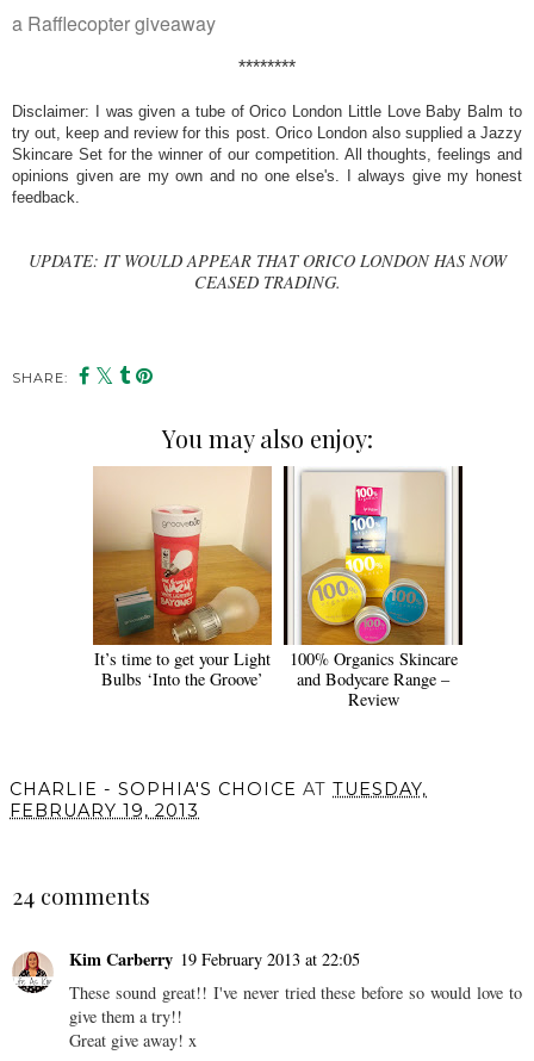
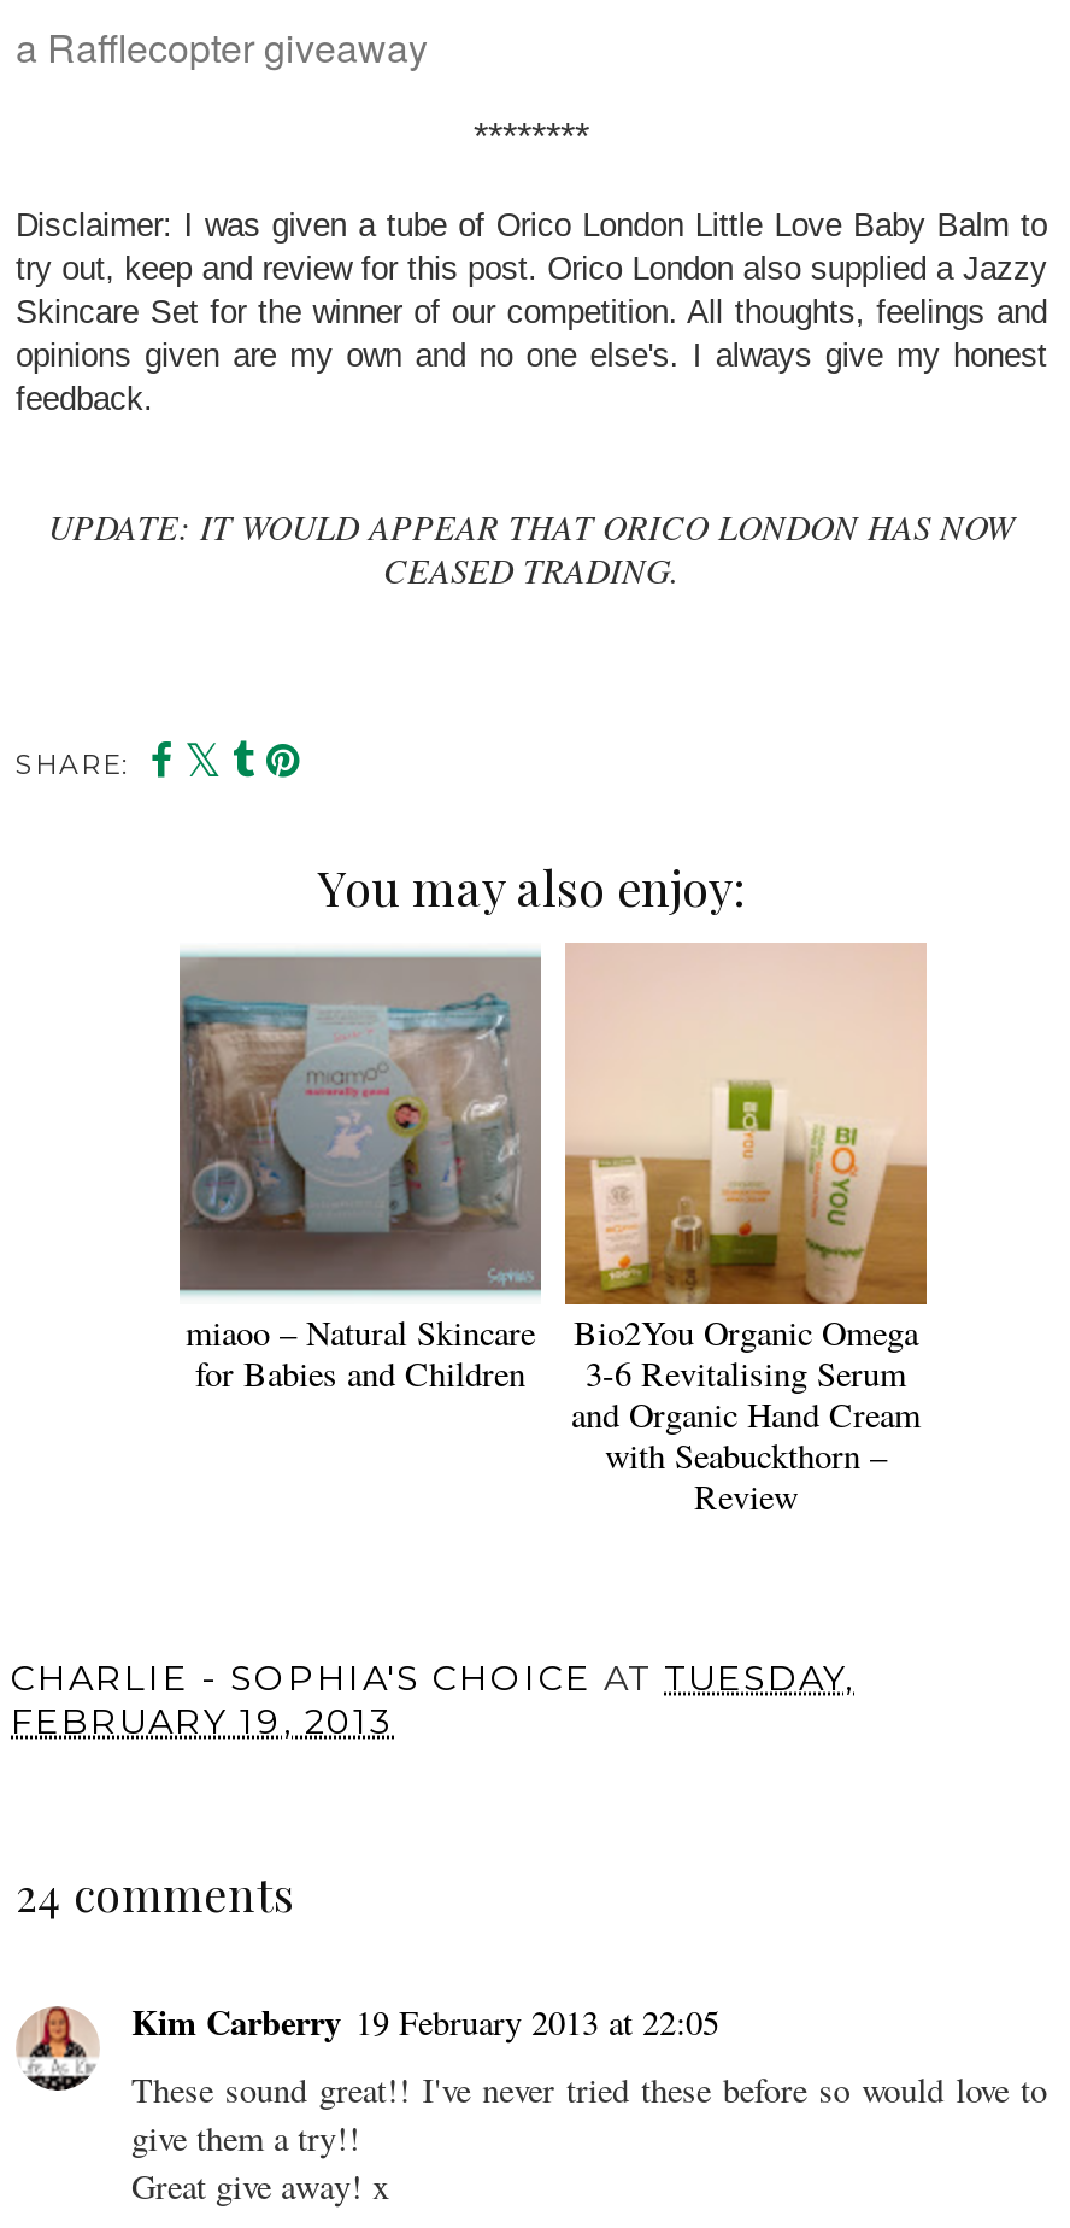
[93,466,272,597] [image] -> [177,950,543,1290] [image]
[282,465,464,597] [image] -> [563,943,929,1290] [image]
[94,647,271,690] It’s time to get your Light | Bulbs ‘Into the Groove’ -> [186,1309,535,1395] miaoo – Natural Skincare | for Babies and Children
[289,647,457,690] 100% Organics Skincare | and Bodycare Range – -> [571,1309,921,1477] Bio2You Organic Omega | 3-6 Revitalising Serum | and Organic Hand Cream | with Seabuckthorn –

